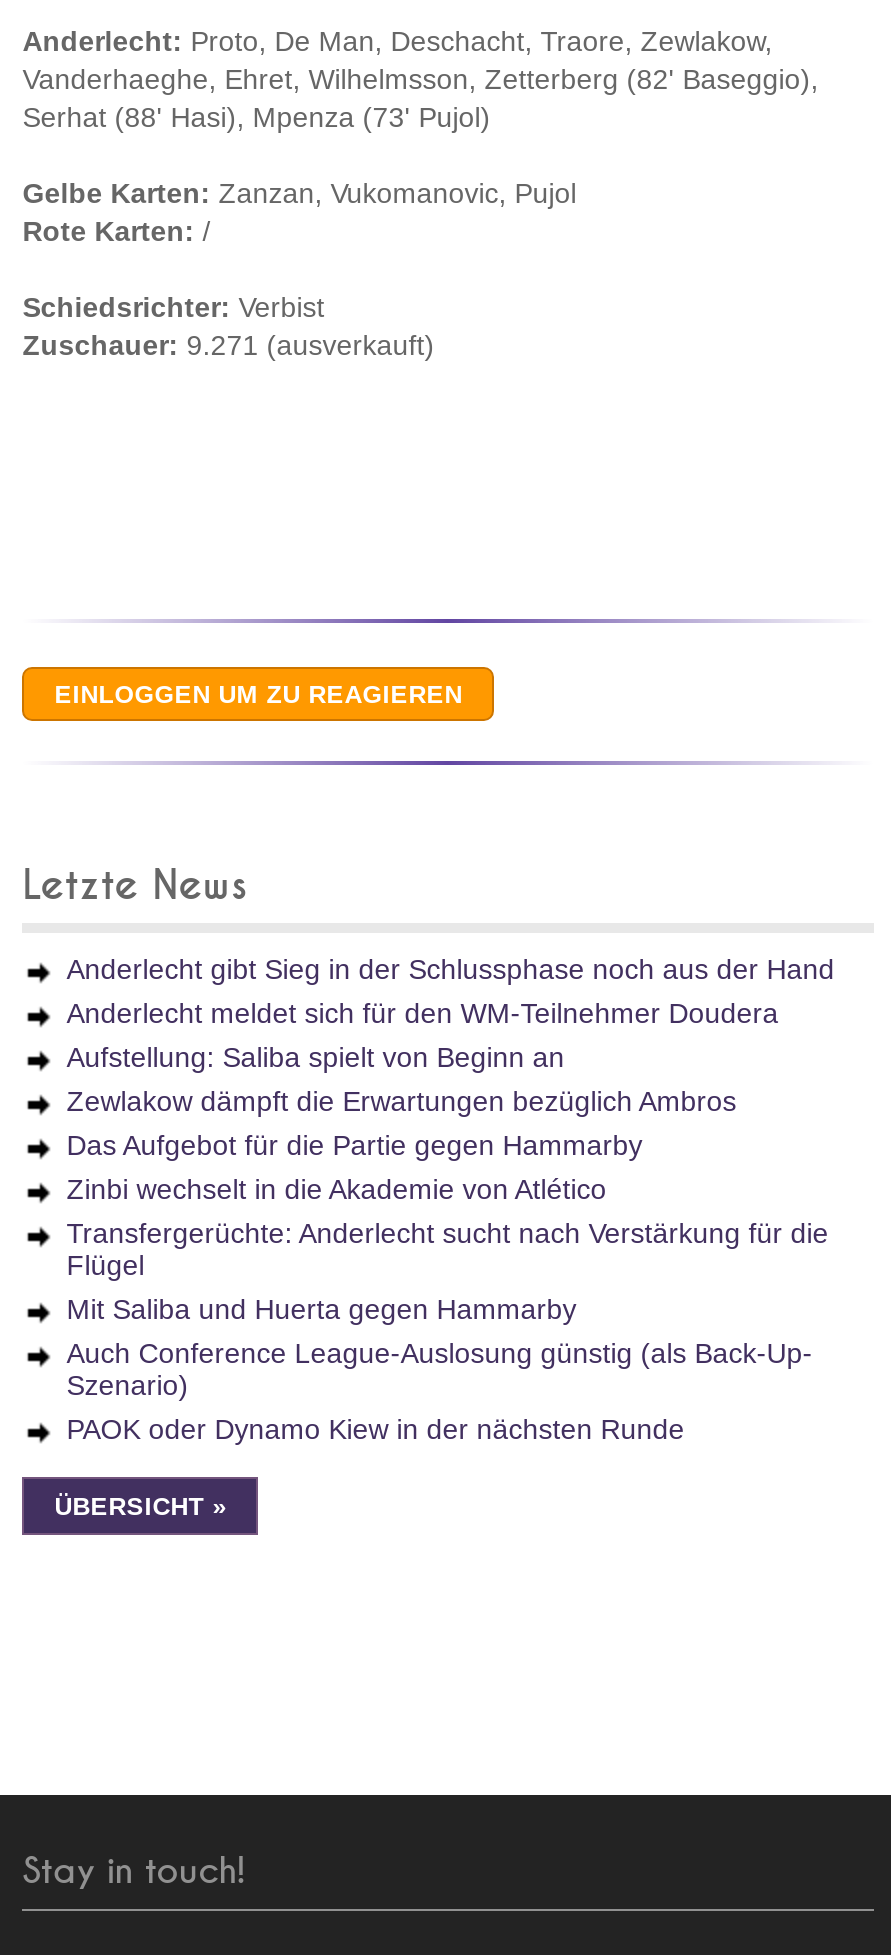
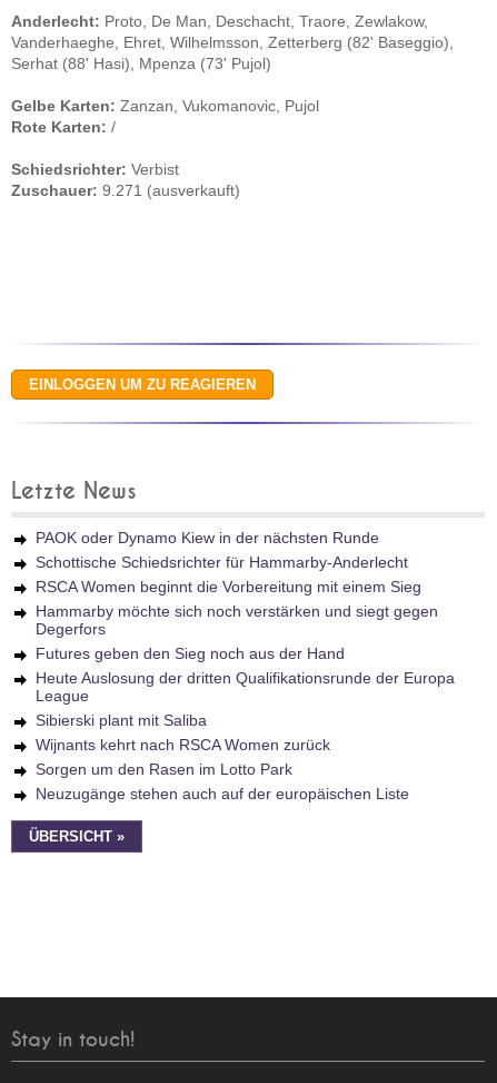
[66,953,834,1401] Anderlecht gibt Sieg in der Schlussphase noch aus der Hand | Anderlecht meldet sich für den WM-Teilnehmer Doudera | Aufstellung: Saliba spielt von Beginn an | Zewlakow dämpft die Erwartungen bezüglich Ambros | Das Aufgebot für die Partie gegen Hammarby | Zinbi wechselt in die Akademie von Atlético | Transfergerüchte: Anderlecht sucht nach Verstärkung für die | Flügel | Mit Saliba und Huerta gegen Hammarby | Auch Conference League-Auslosung günstig (als Back-Up- | Szenario) -> none
moved [66,1413,684,1445] -> [36,529,379,547]: PAOK oder Dynamo Kiew in der nächsten Runde
none -> [36,553,455,803] Schottische Schiedsrichter für Hammarby-Anderlecht | RSCA Women beginnt die Vorbereitung mit einem Sieg | Hammarby möchte sich noch verstärken und siegt gegen | Degerfors | Futures geben den Sieg noch aus der Hand | Heute Auslosung der dritten Qualifikationsrunde der Europa | League | Sibierski plant mit Saliba | Wijnants kehrt nach RSCA Women zurück | Sorgen um den Rasen im Lotto Park | Neuzugänge stehen auch auf der europäischen Liste

